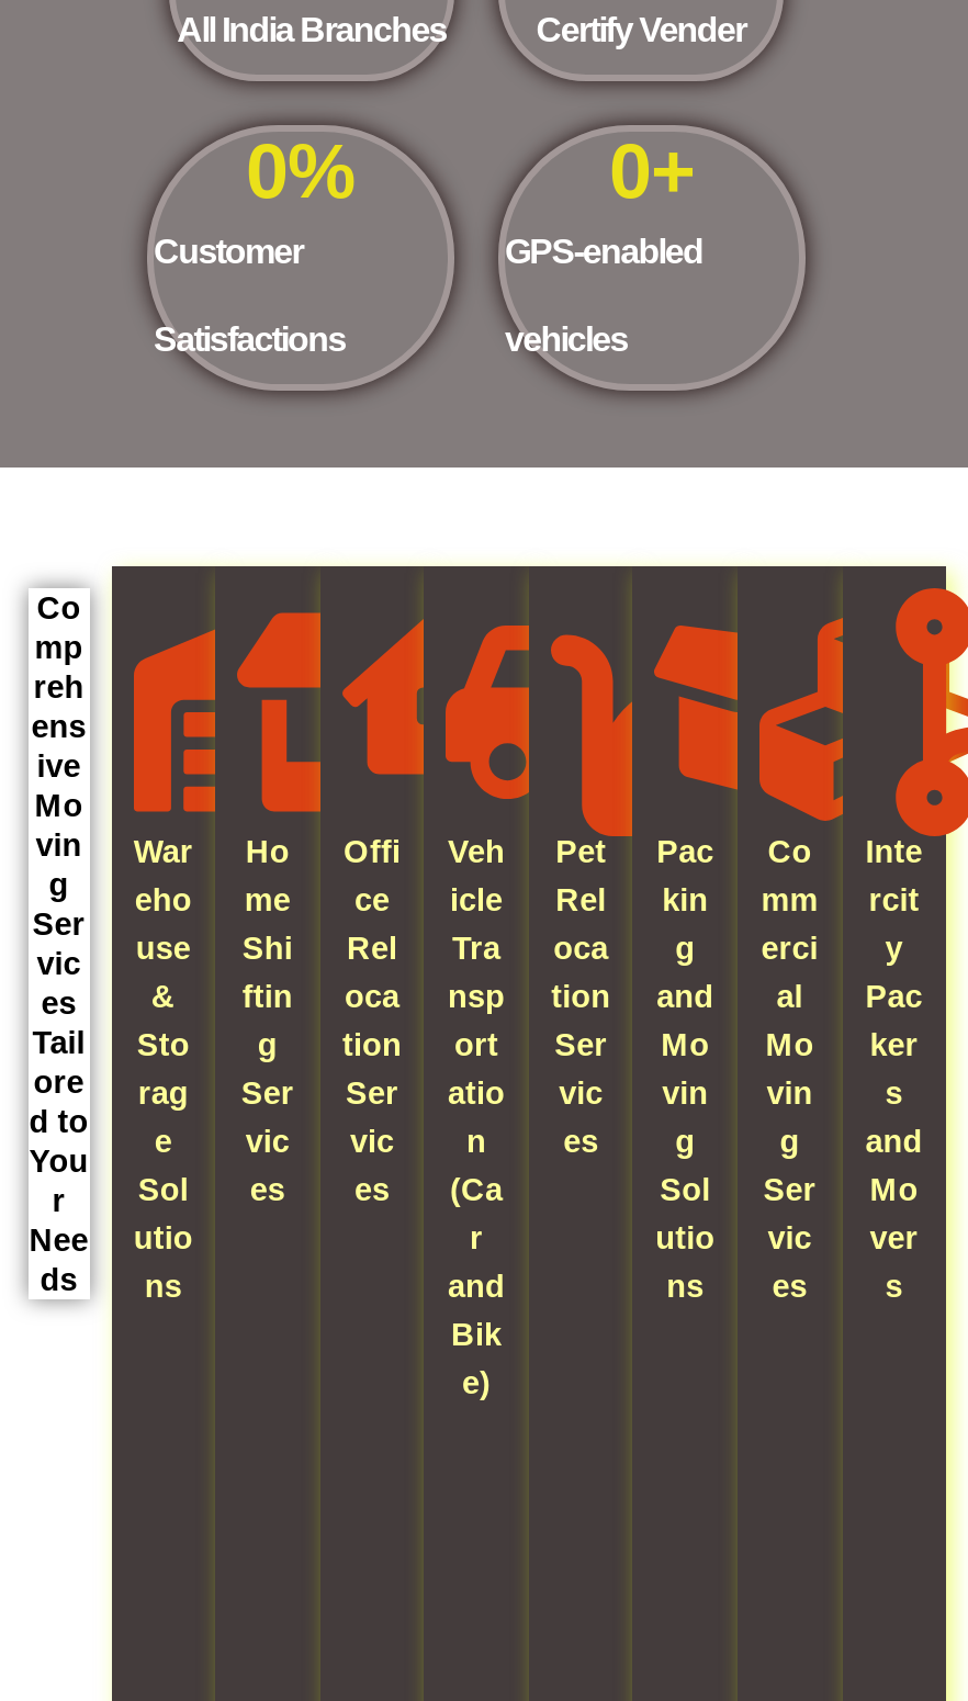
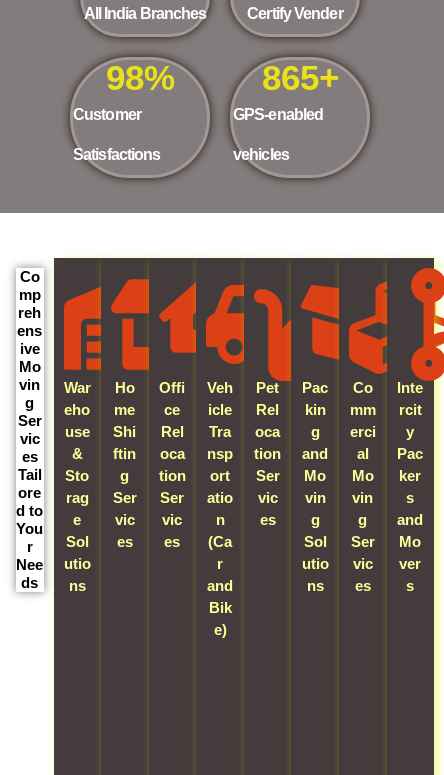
[246,127,356,213] 0% -> [105,58,174,97] 98%
[609,127,695,213] 0+ -> [261,58,338,97] 865+

